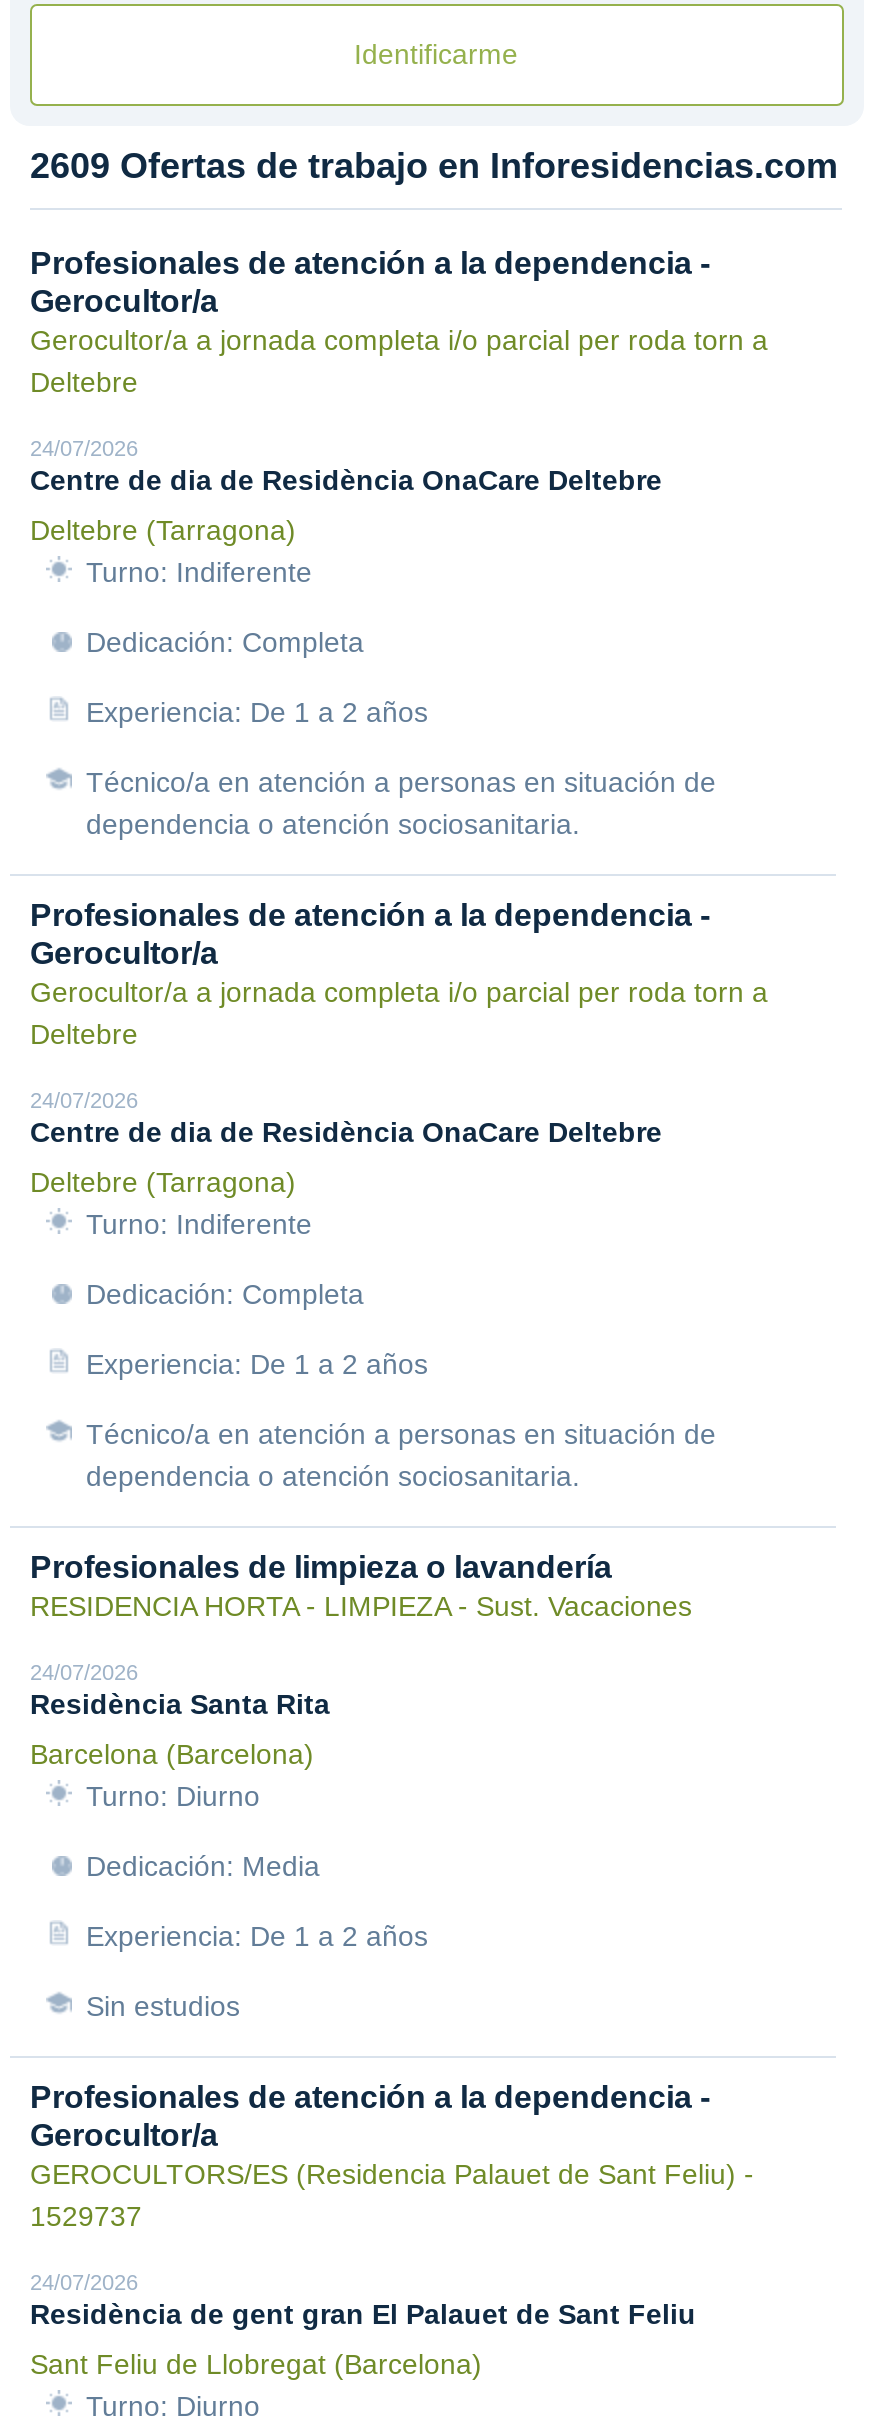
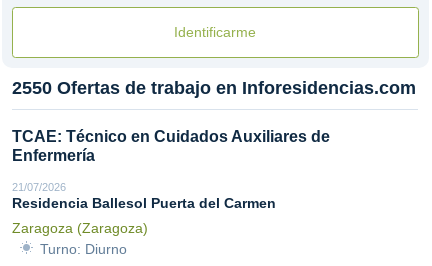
[30,146,838,2380] 2609 Ofertas de trabajo en Inforesidencias.com | Profesionales de atención a la dependencia - | Gerocultor/a | Gerocultor/a a jornada completa i/o parcial per roda torn a | Deltebre | 24/07/2026 | Centre de dia de Residència OnaCare Deltebre | Deltebre (Tarragona) | Turno: Indiferente | Dedicación: Completa | Experiencia: De 1 a 2 años | Técnico/a en atención a personas en situación de | dependencia o atención sociosanitaria. | Profesionales de atención a la dependencia - | Gerocultor/a | Gerocultor/a a jornada completa i/o parcial per roda torn a | Deltebre | 24/07/2026 | Centre de dia de Residència OnaCare Deltebre | Deltebre (Tarragona) | Turno: Indiferente | Dedicación: Completa | Experiencia: De 1 a 2 años | Técnico/a en atención a personas en situación de | dependencia o atención sociosanitaria. | Profesionales de limpieza o lavandería | RESIDENCIA HORTA - LIMPIEZA - Sust. Vacaciones | 24/07/2026 | Residència Santa Rita | Barcelona (Barcelona) | Turno: Diurno | Dedicación: Media | Experiencia: De 1 a 2 años | Sin estudios | Profesionales de atención a la dependencia - | Gerocultor/a | GEROCULTORS/ES (Residencia Palauet de Sant Feliu) - | 1529737 | 24/07/2026 | Residència de gent gran El Palauet de Sant Feliu | Sant Feliu de Llobregat (Barcelona) -> [12,78,416,236] 2550 Ofertas de trabajo en Inforesidencias.com | TCAE: Técnico en Cuidados Auxiliares de | Enfermería | 21/07/2026 | Residencia Ballesol Puerta del Carmen | Zaragoza (Zaragoza)

